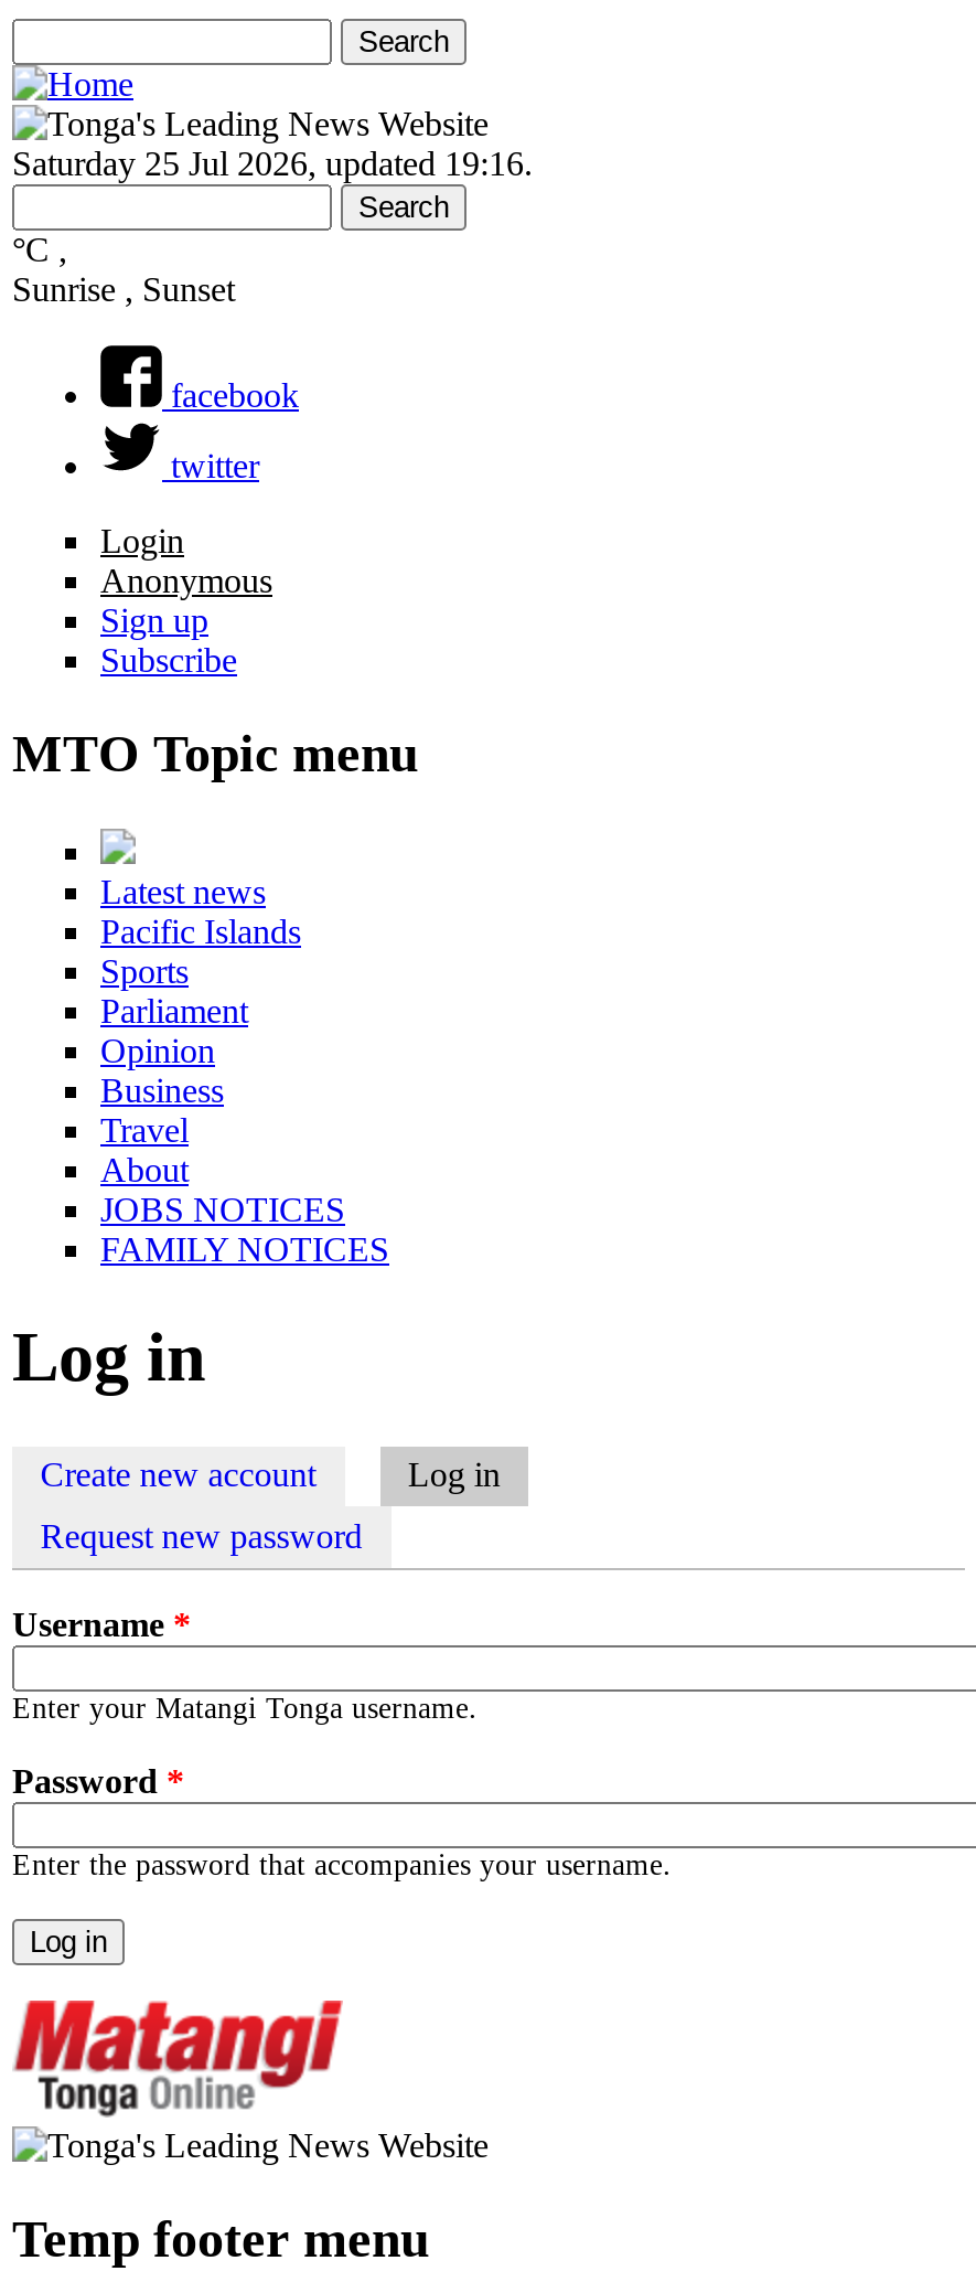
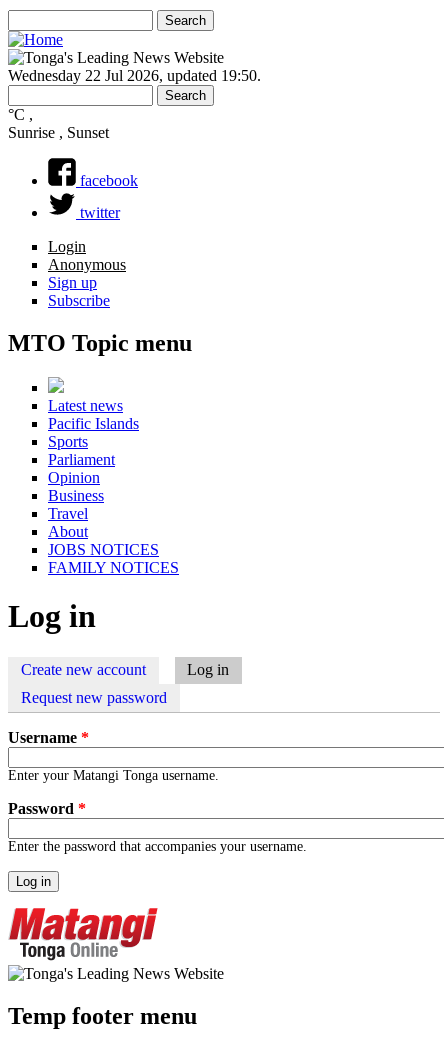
[12,145,533,182] Saturday 25 Jul 2026, updated 19:16. -> [8,67,261,84] Wednesday 22 Jul 2026, updated 19:50.

